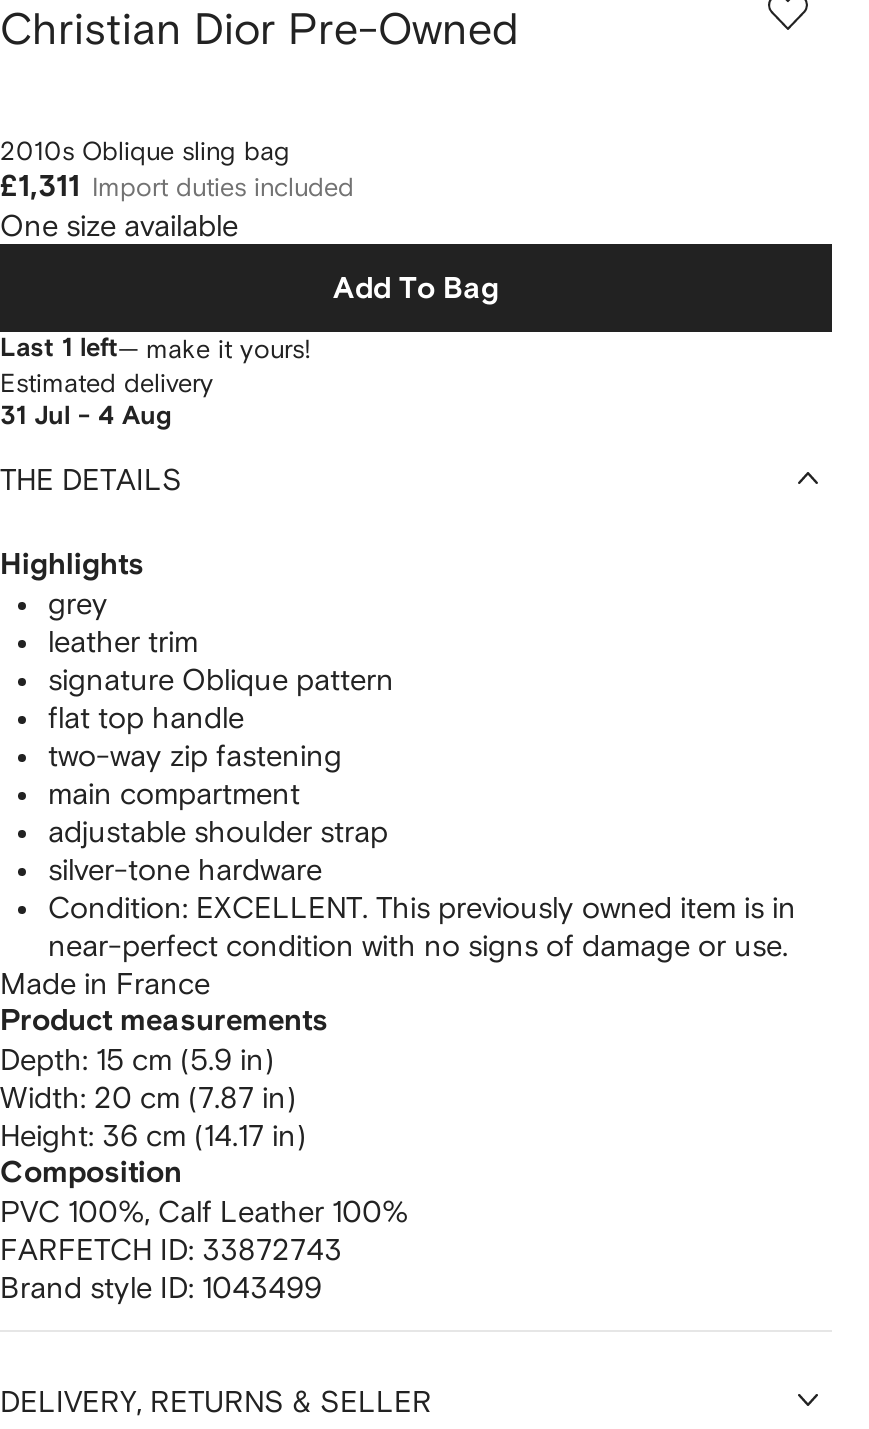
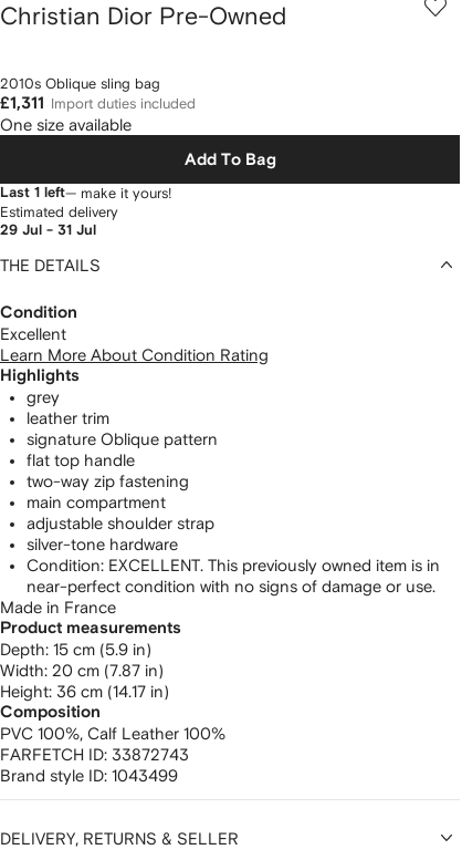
[0,404,172,430] 31 Jul - 4 Aug -> [0,224,96,238] 29 Jul - 31 Jul
none -> [0,305,269,363] Condition | Excellent | Learn More About Condition Rating

